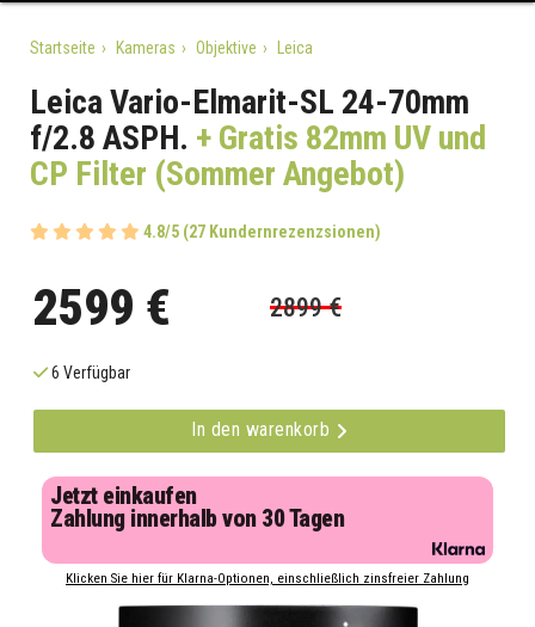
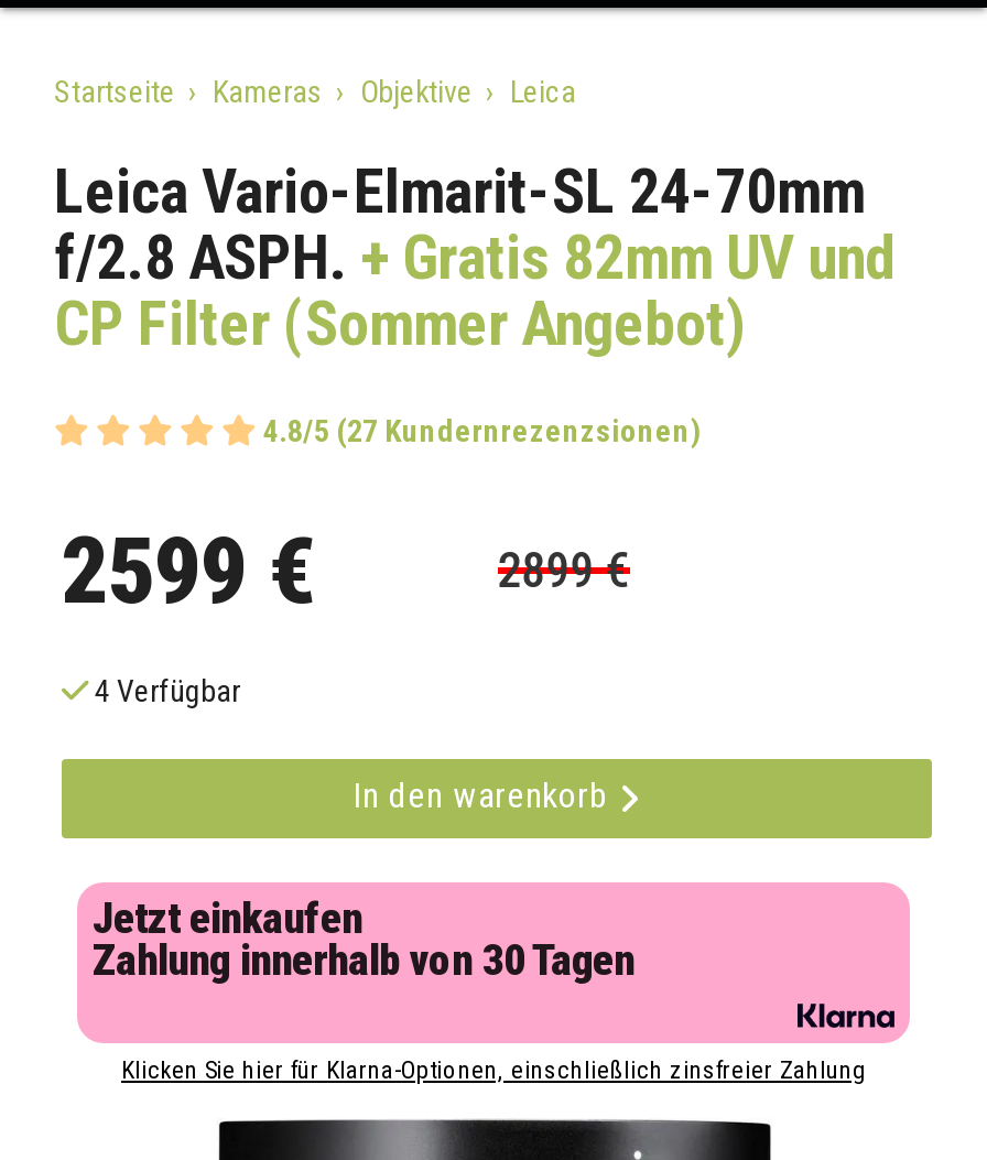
[48,363,130,383] 6 Verfügbar -> [88,674,240,709] 4 Verfügbar

